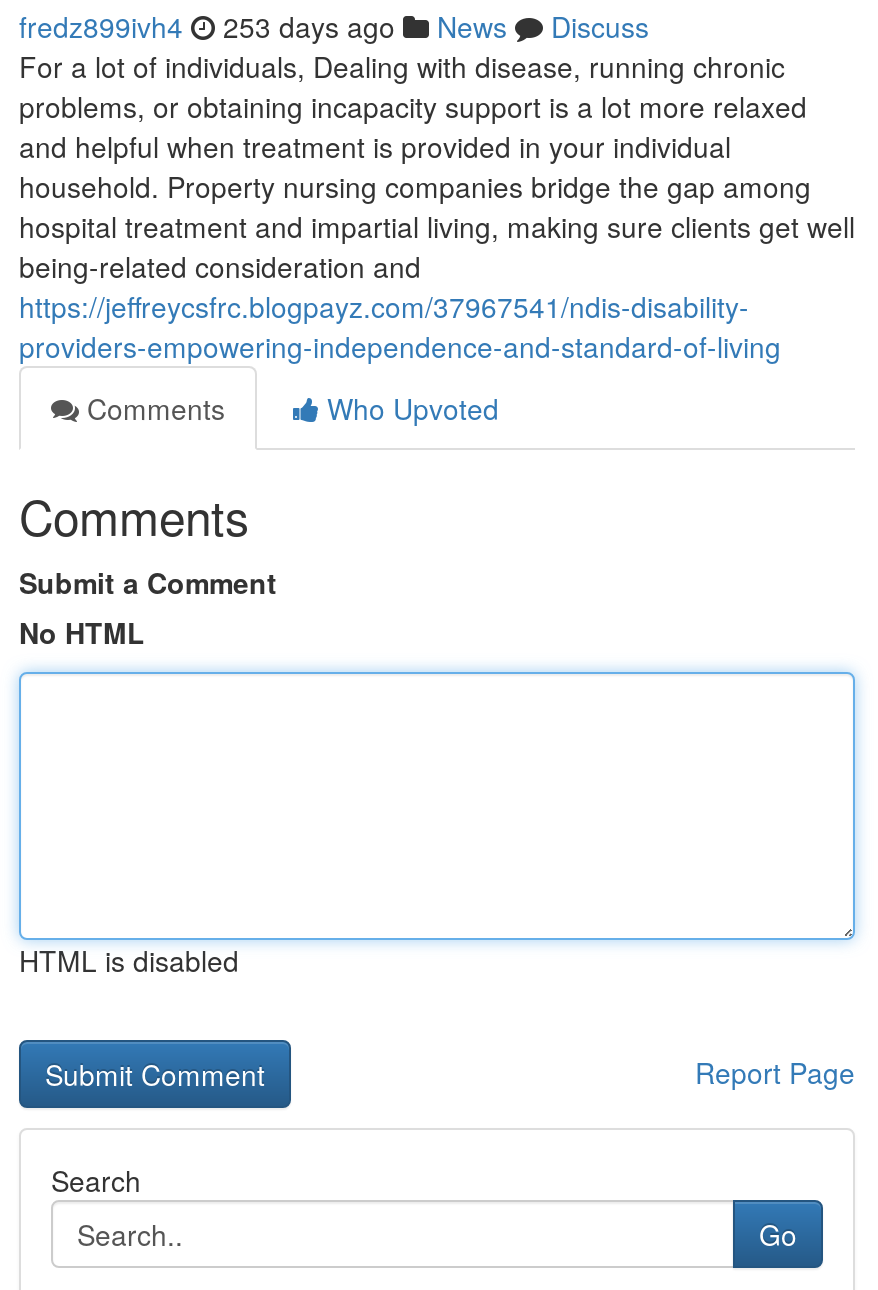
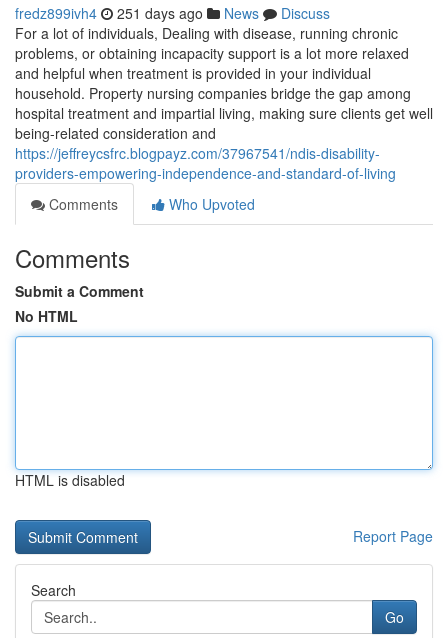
[19,6,649,46] fredz899ivh4 253 days ago News Discuss -> [15,3,330,23] fredz899ivh4 251 days ago News Discuss

